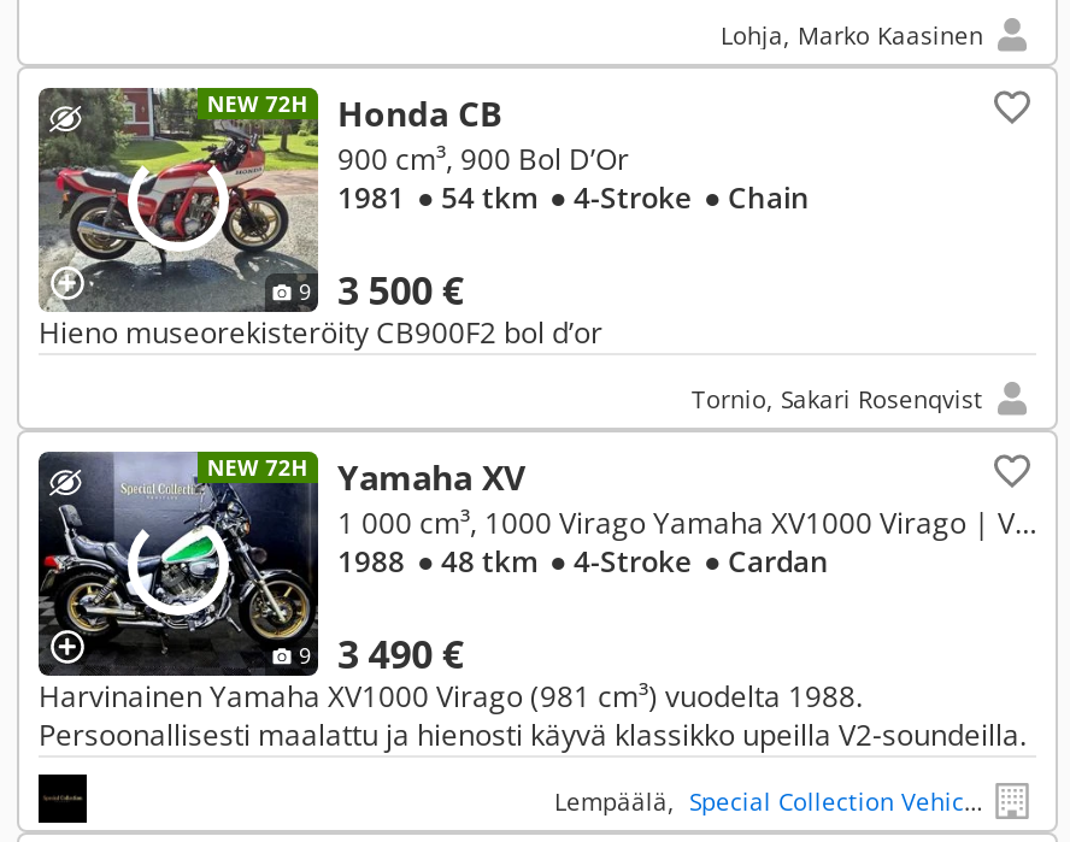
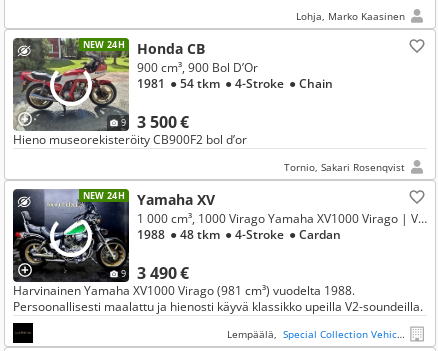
[207,88,501,136] NEW 72H Honda CB -> [83,38,205,58] NEW 24H Honda CB
[207,452,525,500] NEW 72H Yamaha XV -> [83,189,215,209] NEW 24H Yamaha XV

